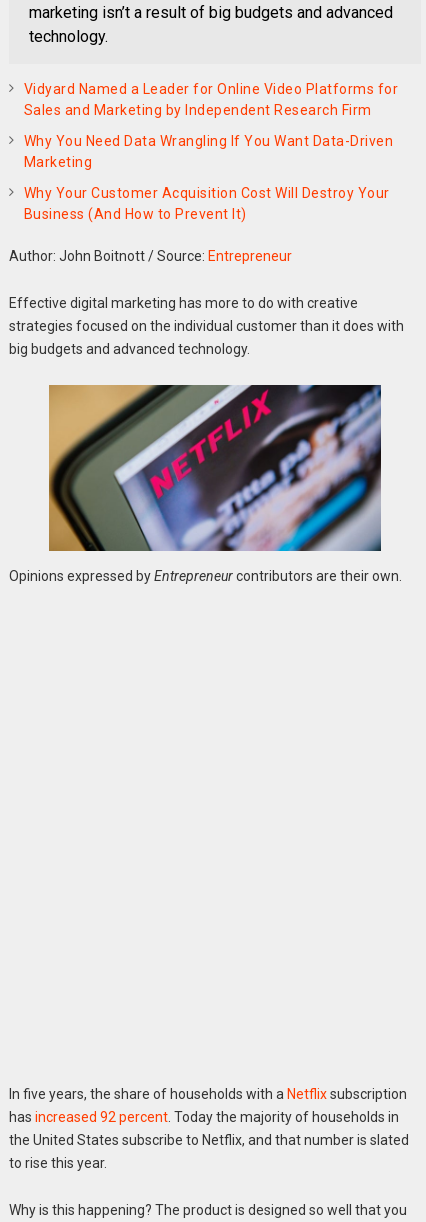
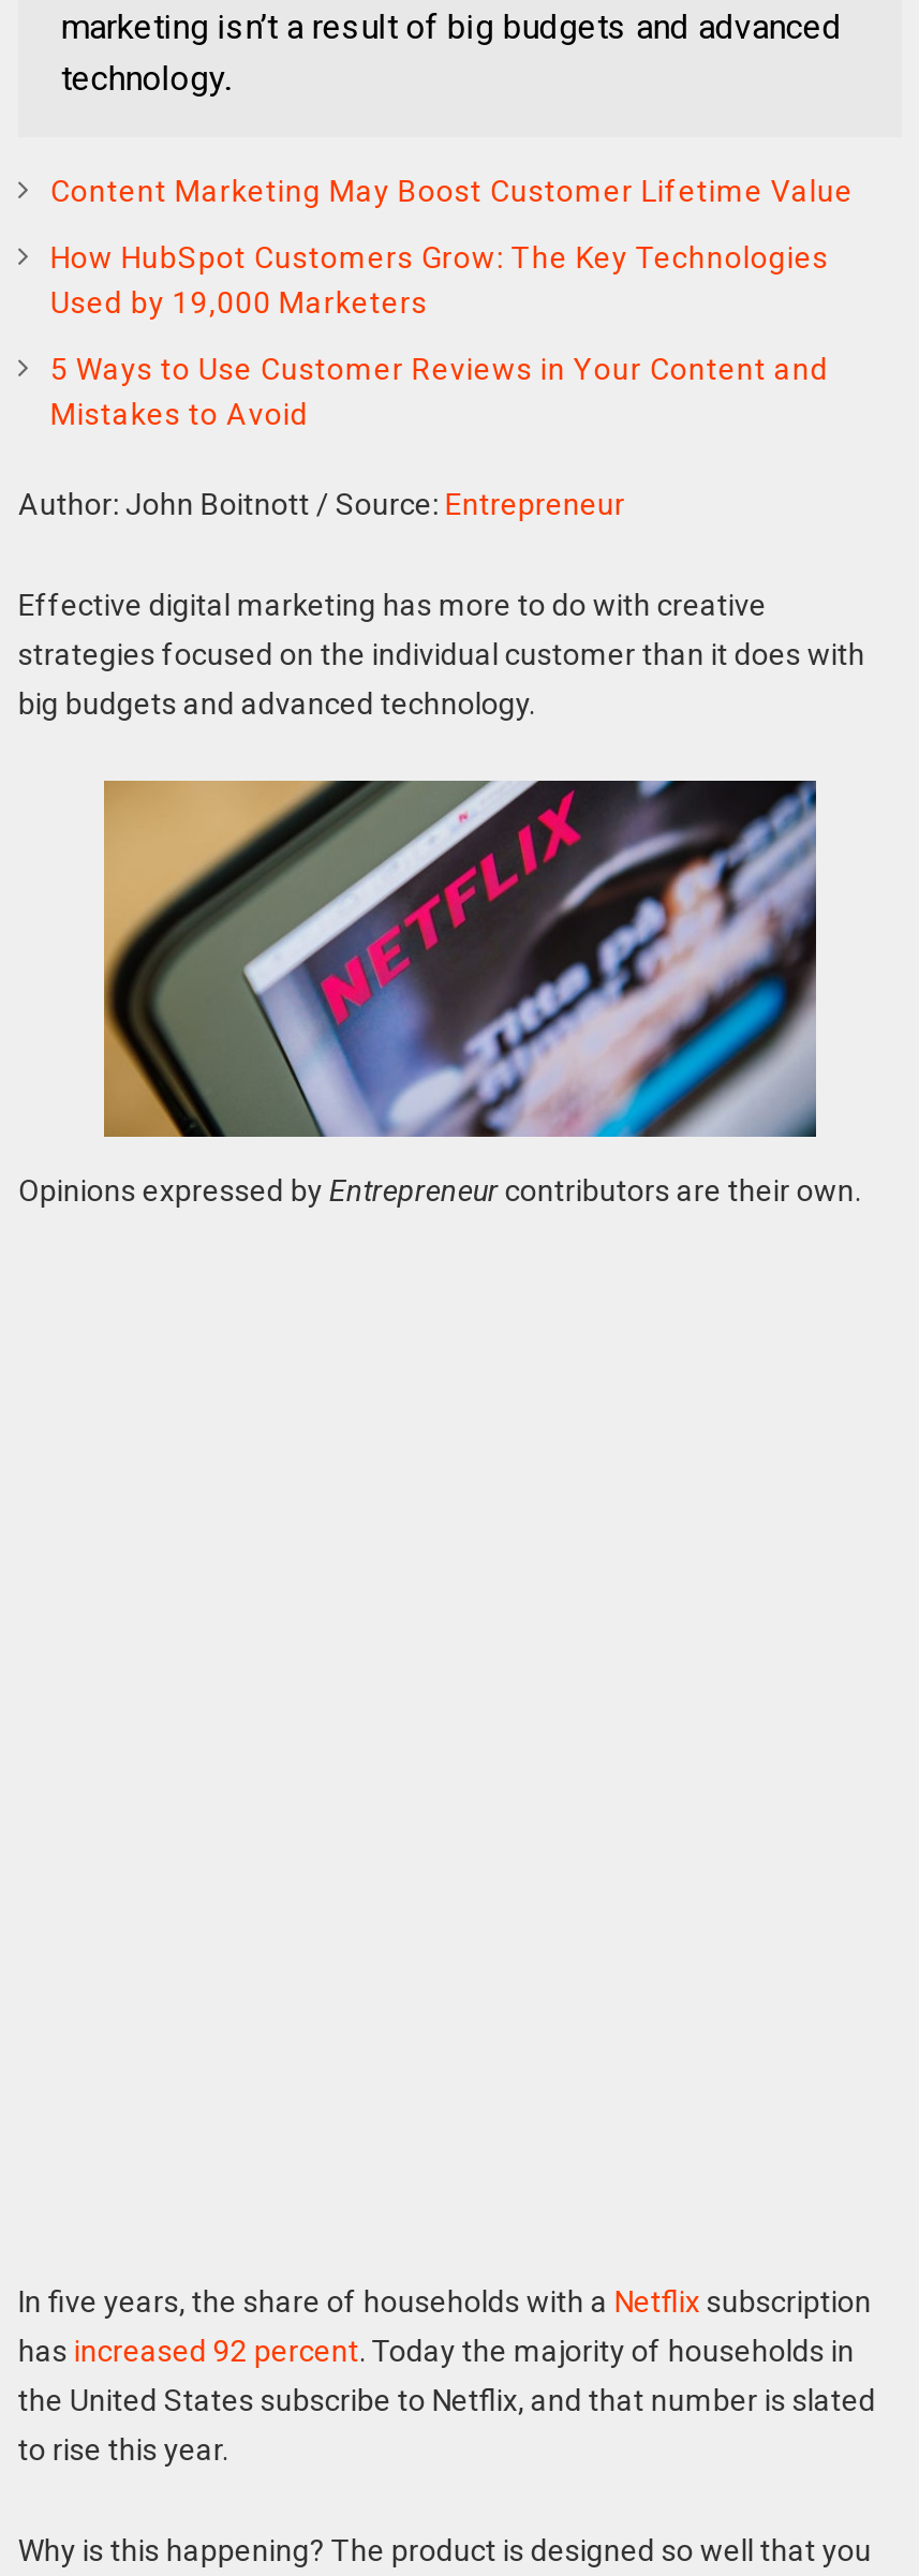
[24,81,398,118] Vidyard Named a Leader for Online Video Platforms for | Sales and Marketing by Independent Research Firm -> [50,174,853,208] Content Marketing May Boost Customer Lifetime Value
[24,133,393,170] Why You Need Data Wrangling If You Want Data-Driven | Marketing -> [50,240,829,320] How HubSpot Customers Grow: The Key Technologies | Used by 19,000 Marketers
[24,185,390,222] Why Your Customer Acquisition Cost Will Destroy Your | Business (And How to Prevent It) -> [50,352,829,431] 5 Ways to Use Customer Reviews in Your Content and | Mistakes to Avoid

